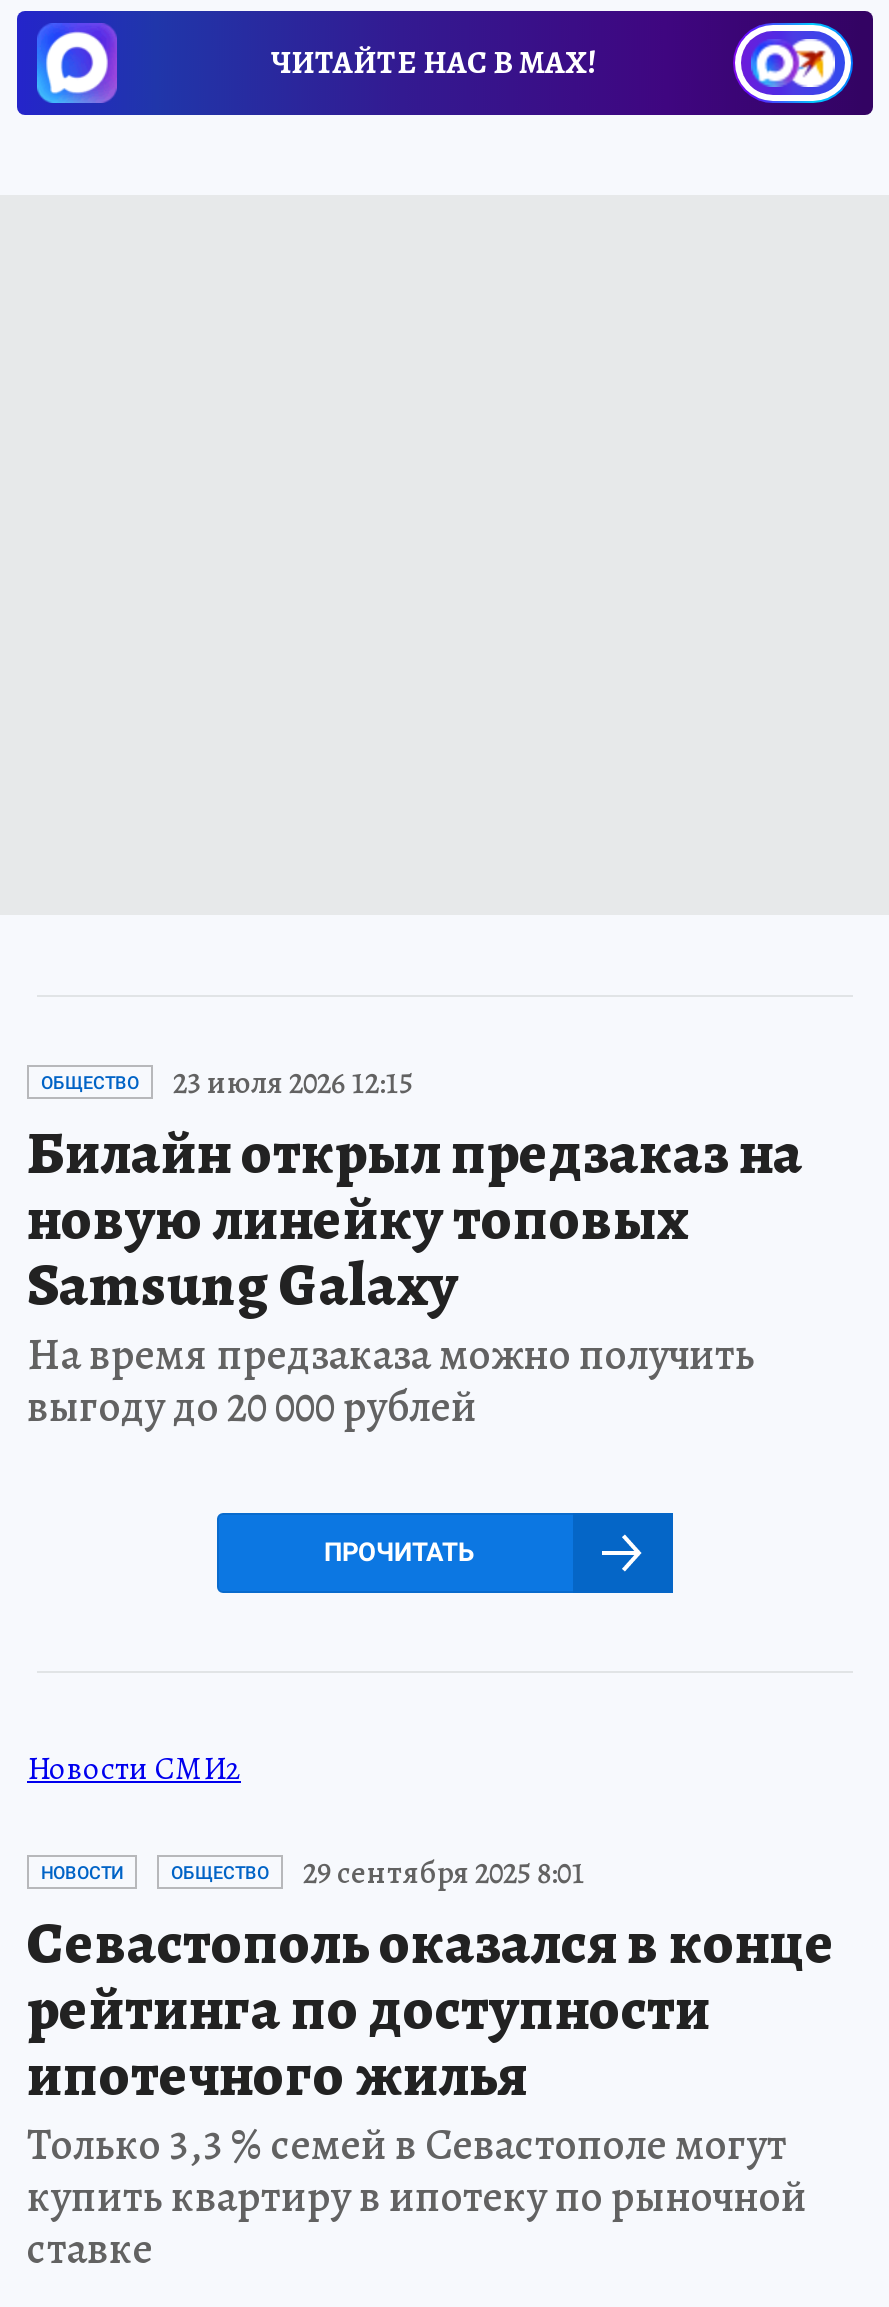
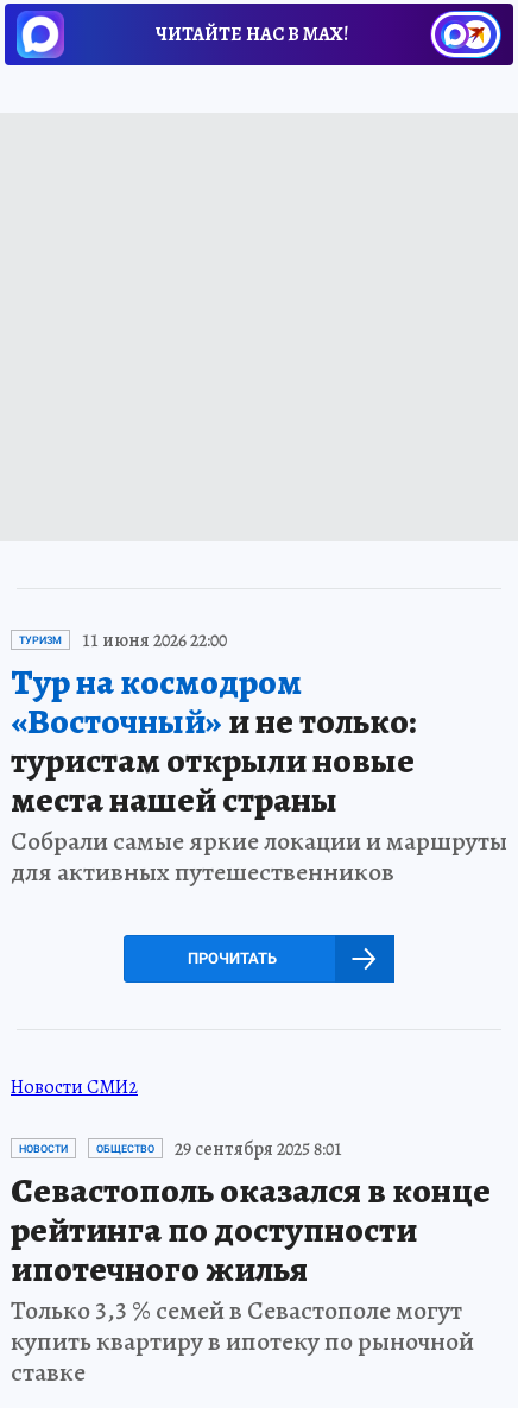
[27,1060,803,1436] ОБЩЕСТВО | 23 июля 2026 12:15 | Билайн открыл предзаказ на | новую линейку топовых | Samsung Galaxy | На время предзаказа можно получить | выгоду до 20 000 рублей -> [11,627,507,890] ТУРИЗМ | 11 июня 2026 22:00 | Тур на космодром | «Восточный»и не только: | туристам открыли новые | места нашей страны | Собрали самые яркие локации и маршруты | для активных путешественников

